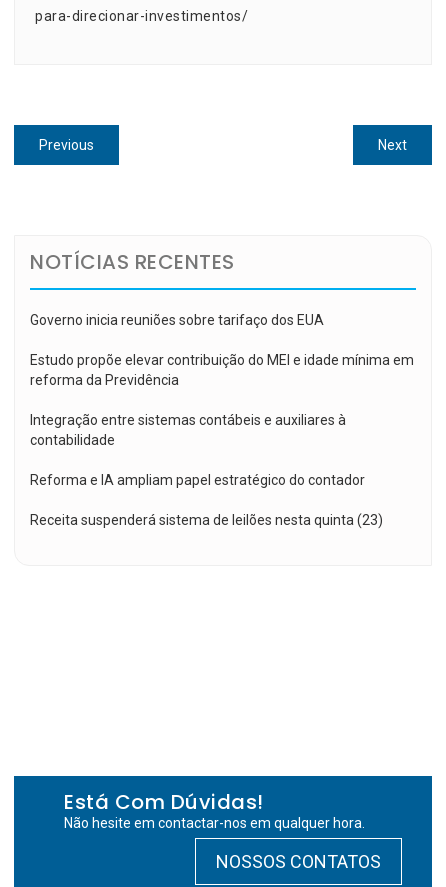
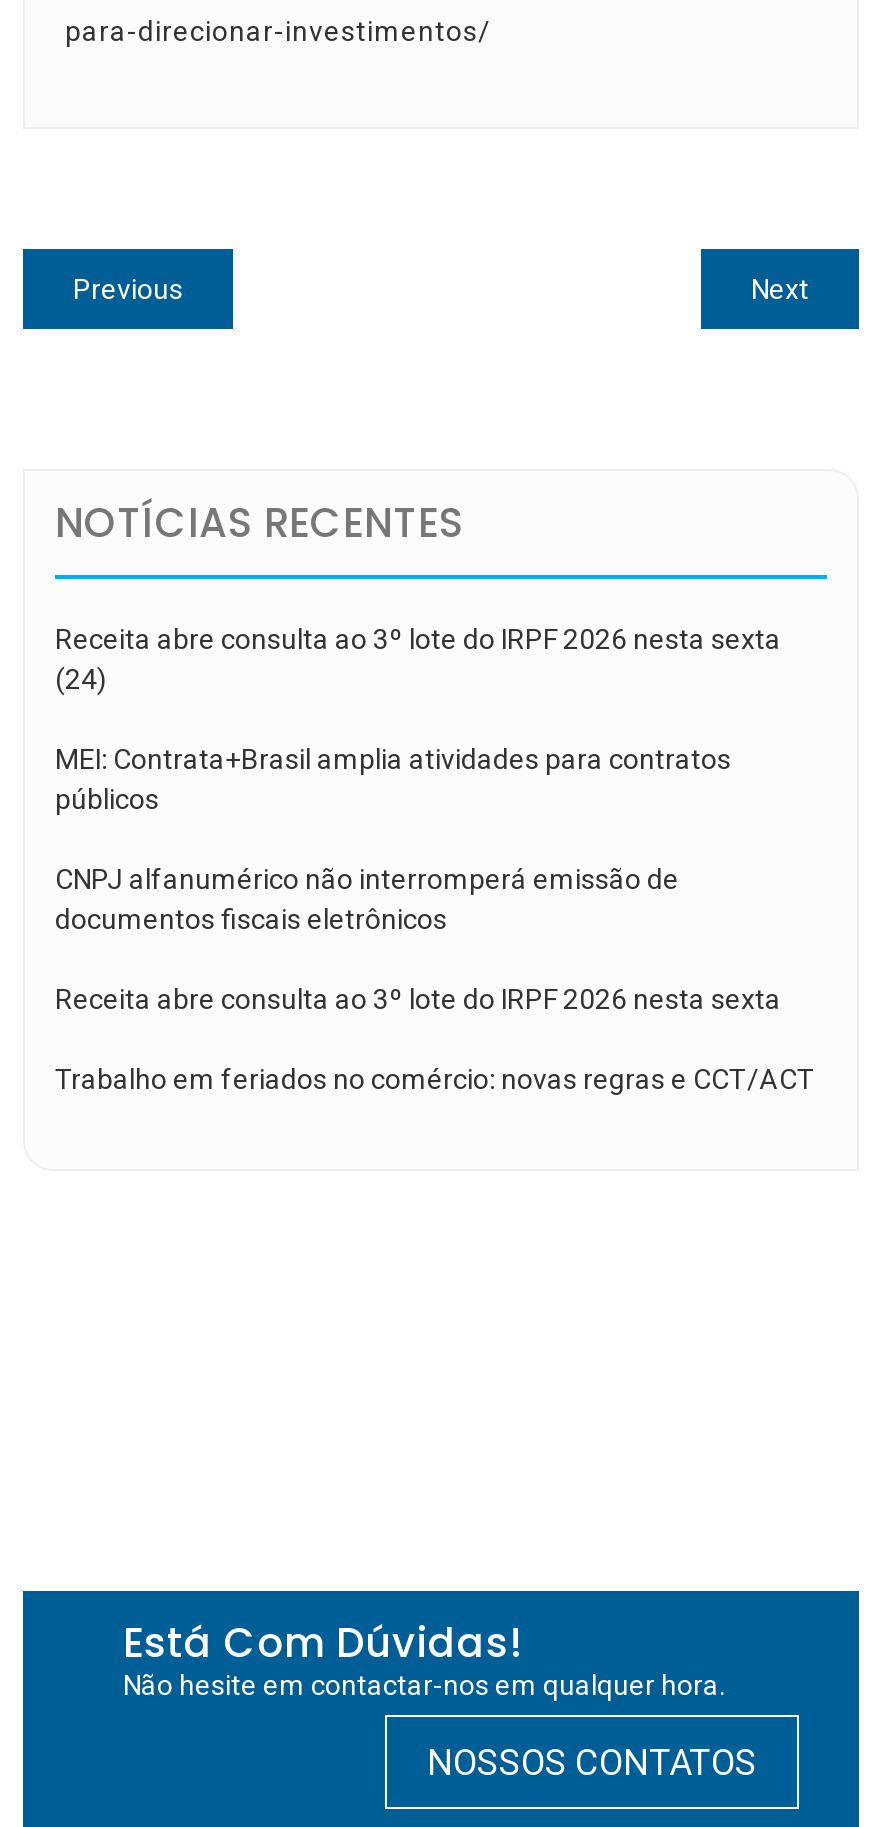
[30,311,324,327] Governo inicia reuniões sobre tarifaço dos EUA -> [55,622,781,694] Receita abre consulta ao 3º lote do IRPF 2026 nesta sexta | (24)
[30,351,414,387] Estudo propõe elevar contribuição do MEI e idade mínima em | reforma da Previdência -> [55,742,731,814] MEI: Contrata+Brasil amplia atividades para contratos | públicos
[30,411,346,447] Integração entre sistemas contábeis e auxiliares à | contabilidade -> [55,862,679,934] CNPJ alfanumérico não interromperá emissão de | documentos fiscais eletrônicos
[30,471,365,487] Reforma e IA ampliam papel estratégico do contador -> [55,982,781,1014] Receita abre consulta ao 3º lote do IRPF 2026 nesta sexta
[30,511,383,527] Receita suspenderá sistema de leilões nesta quinta (23) -> [55,1062,815,1094] Trabalho em feriados no comércio: novas regras e CCT/ACT

